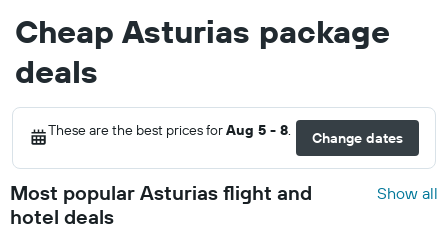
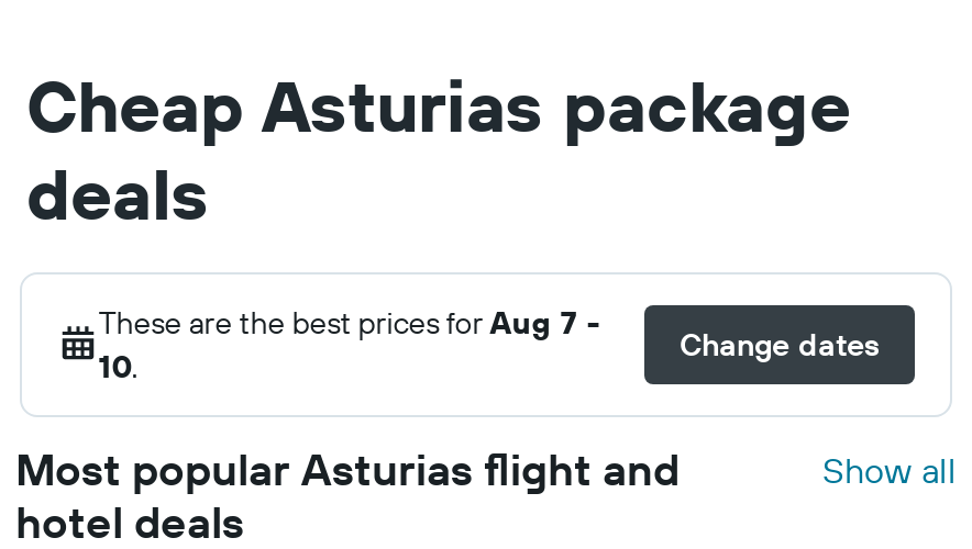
[48,121,291,139] These are the best prices forAug 5 - 8. -> [99,303,600,386] These are the best prices for Aug 7 - | 10.

